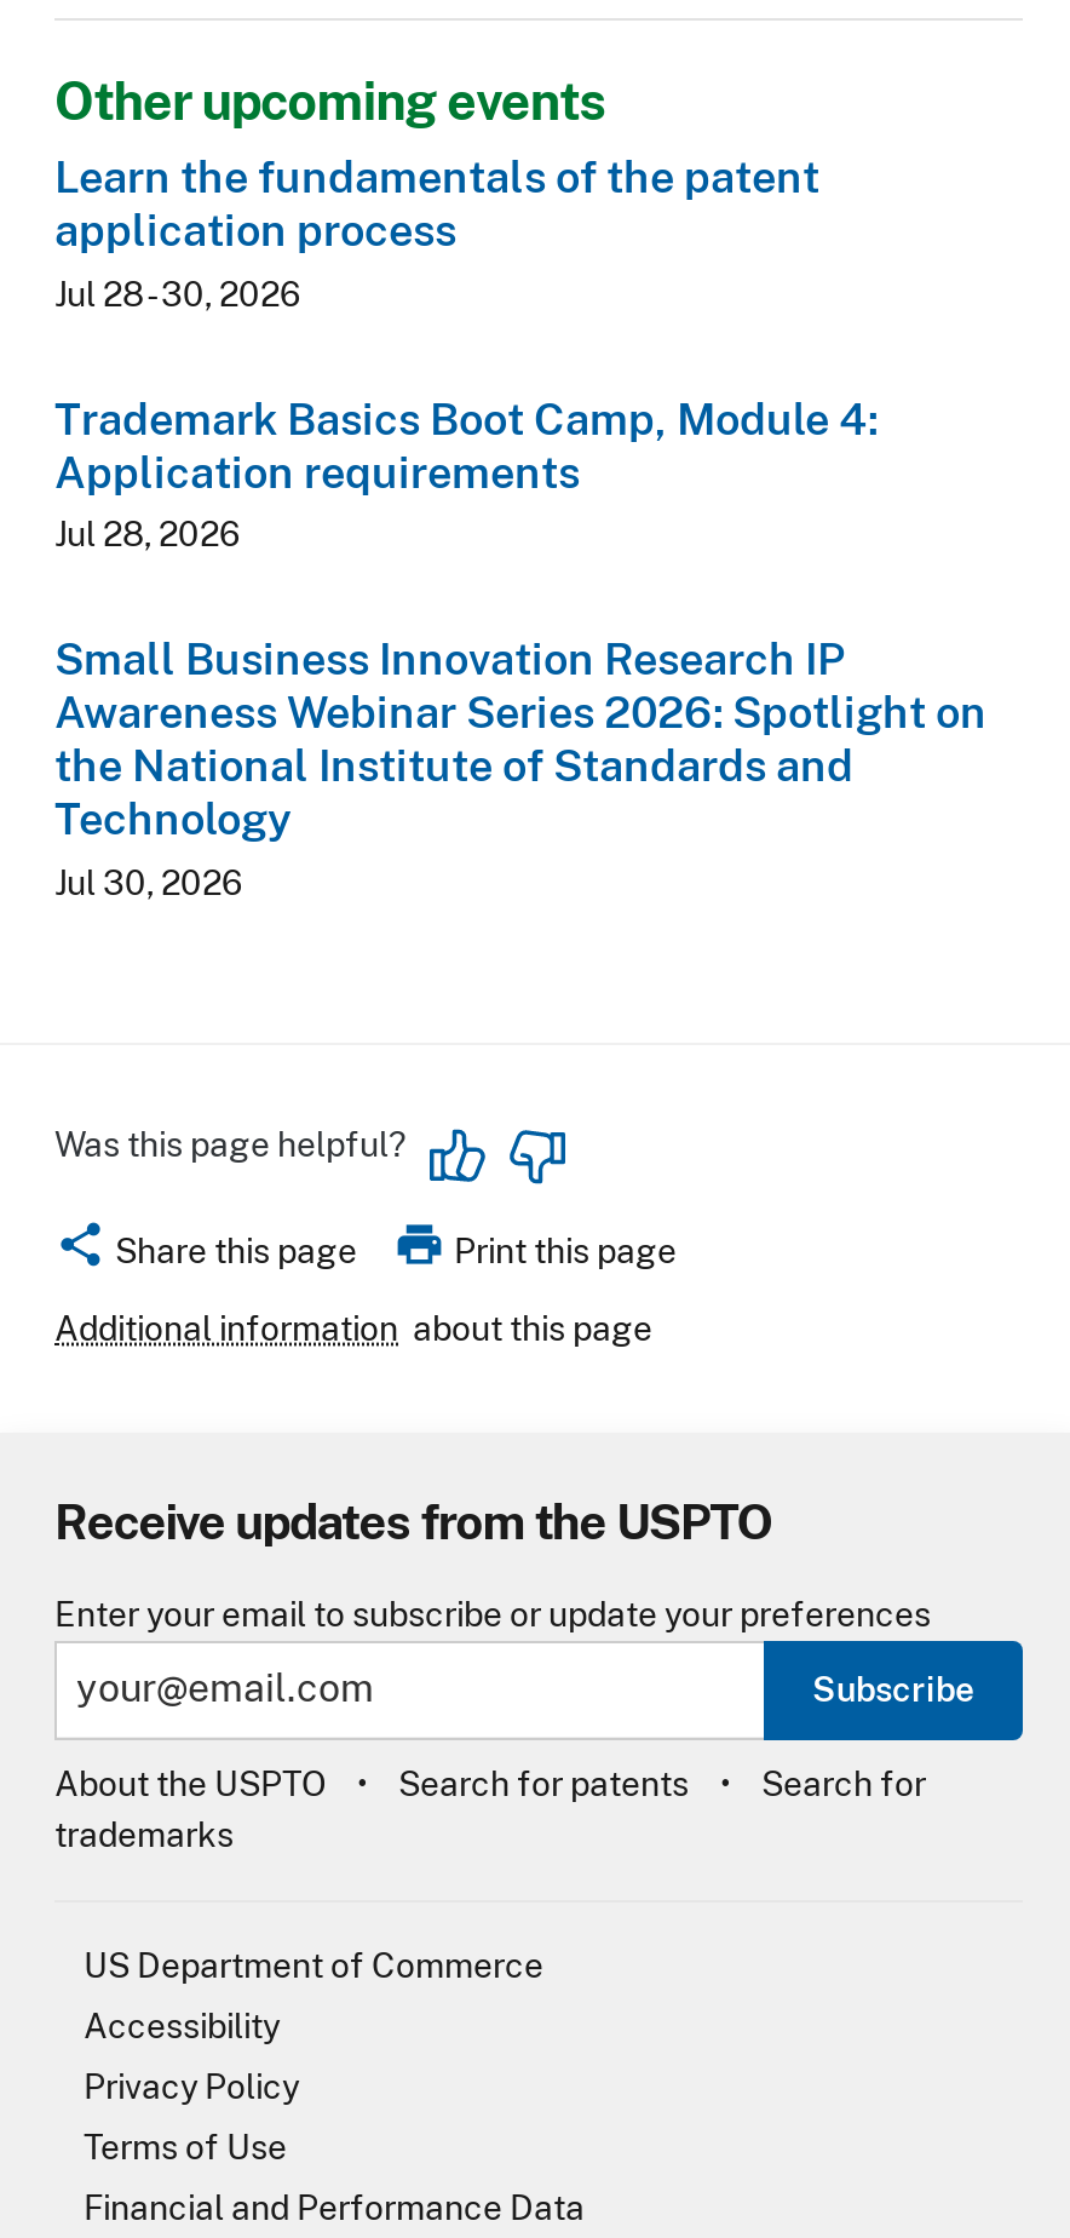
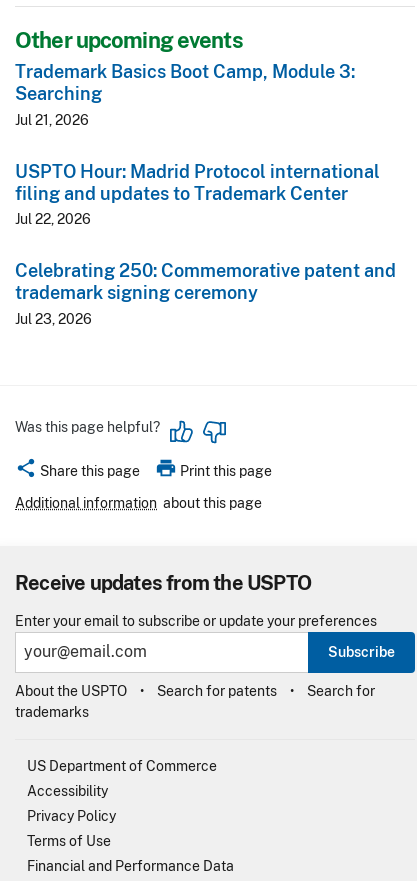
[54,152,819,313] Learn the fundamentals of the patent | application process | Jul 28 - 30, 2026 -> [15,61,355,128] Trademark Basics Boot Camp, Module 3: | Searching | Jul 21, 2026
[54,393,878,554] Trademark Basics Boot Camp, Module 4: | Application requirements | Jul 28, 2026 -> [15,161,380,227] USPTO Hour: Madrid Protocol international | filing and updates to Trademark Center | Jul 22, 2026
[54,634,986,902] Small Business Innovation Research IP | Awareness Webinar Series 2026: Spotlight on | the National Institute of Standards and | Technology | Jul 30, 2026 -> [15,260,396,327] Celebrating 250: Commemorative patent and | trademark signing ceremony | Jul 23, 2026

